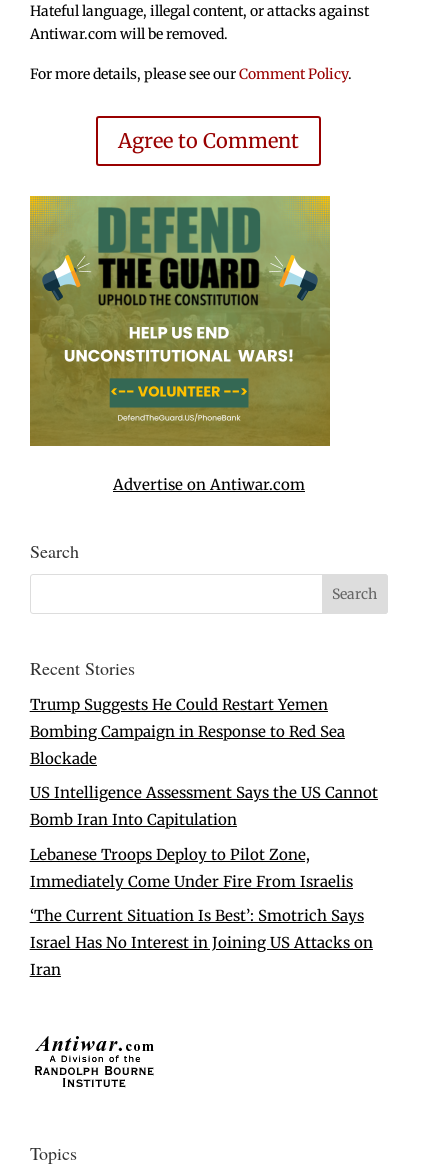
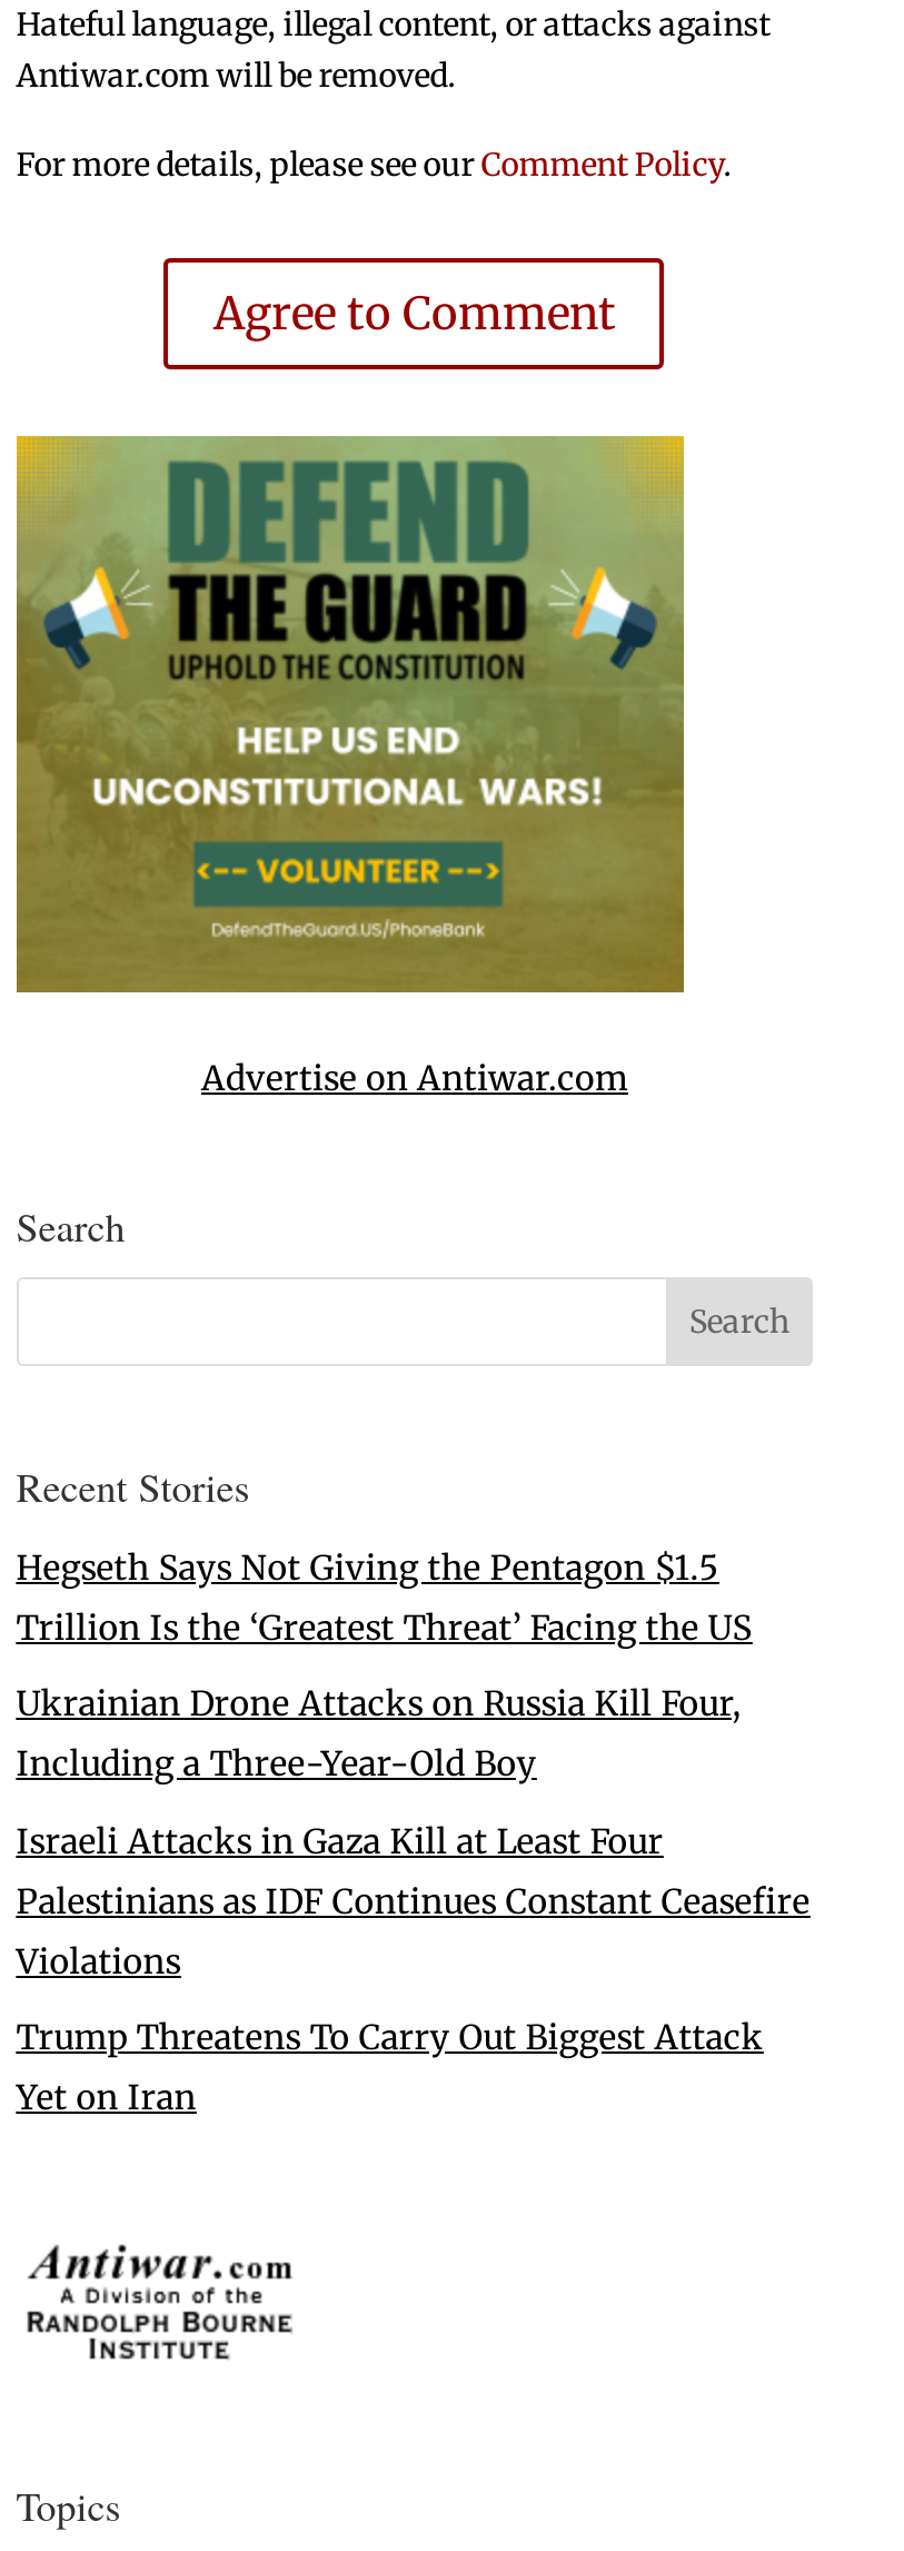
[30,695,345,768] Trump Suggests He Could Restart Yemen | Bombing Campaign in Response to Red Sea | Blockade -> [16,1546,752,1648] Hegseth Says Not Giving the Pentagon $1.5 | Trillion Is the ‘Greatest Threat’ Facing the US
[30,783,378,829] US Intelligence Assessment Says the US Cannot | Bomb Iran Into Capitulation -> [16,1683,741,1785] Ukrainian Drone Attacks on Russia Kill Four, | Including a Three-Year-Old Boy
[30,845,353,891] Lebanese Troops Deploy to Pilot Zone, | Immediately Come Under Fire From Israelis -> [16,1819,810,1982] Israeli Attacks in Gaza Kill at Least Four | Palestinians as IDF Continues Constant Ceasefire | Violations
[30,906,373,979] ‘The Current Situation Is Best’: Smotrich Says | Israel Has No Interest in Joining US Attacks on | Iran -> [16,2016,763,2119] Trump Threatens To Carry Out Biggest Attack | Yet on Iran

